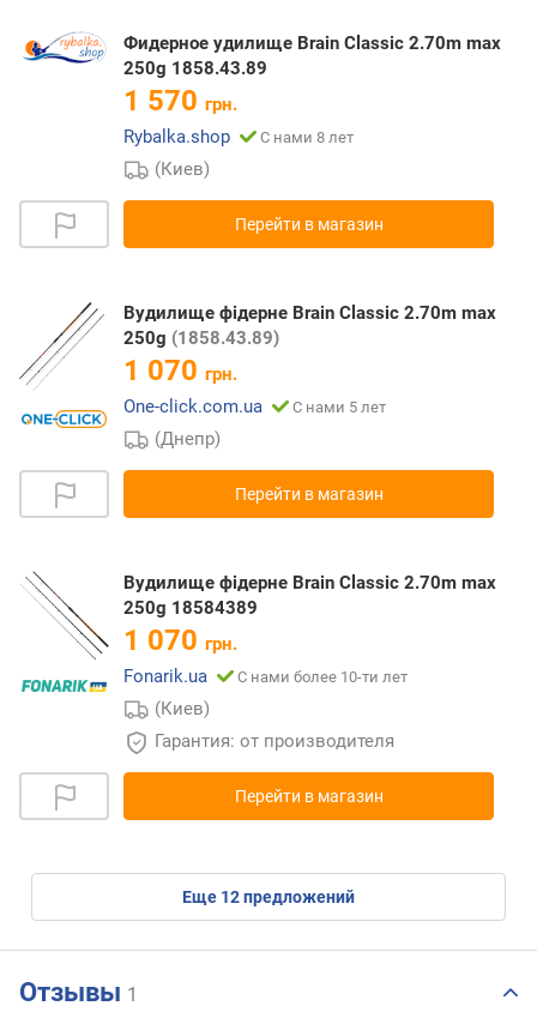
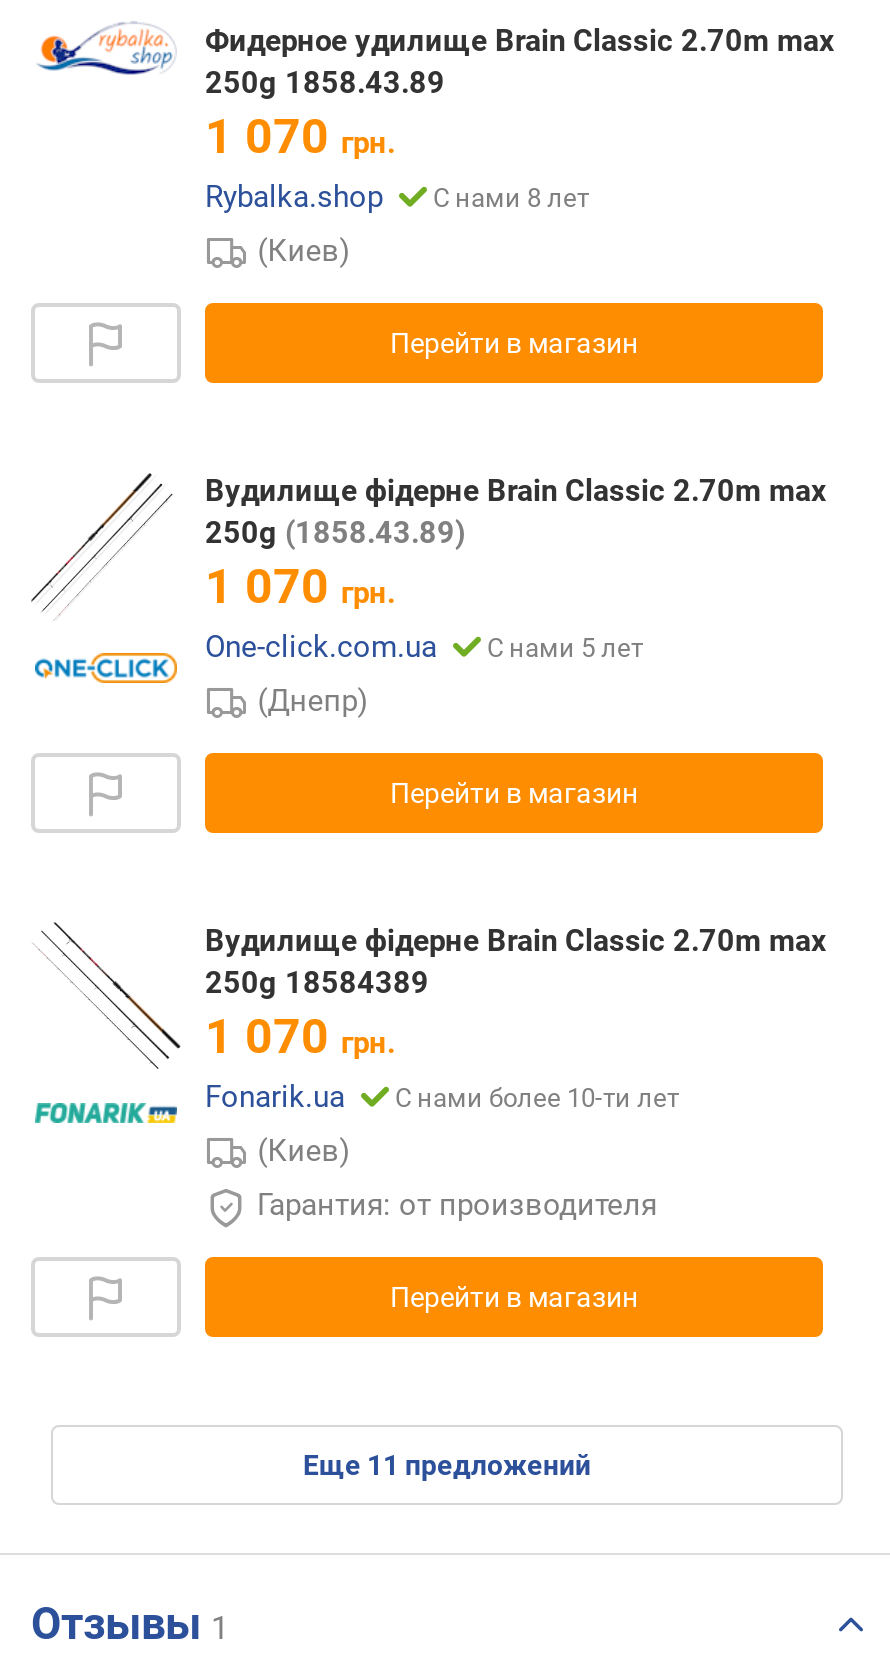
[123,84,237,118] 1 570 грн. -> [205,109,395,165] 1 070 грн.
[192,887,355,907] eще 12 предложений -> [319,1449,591,1481] eще 11 предложений

